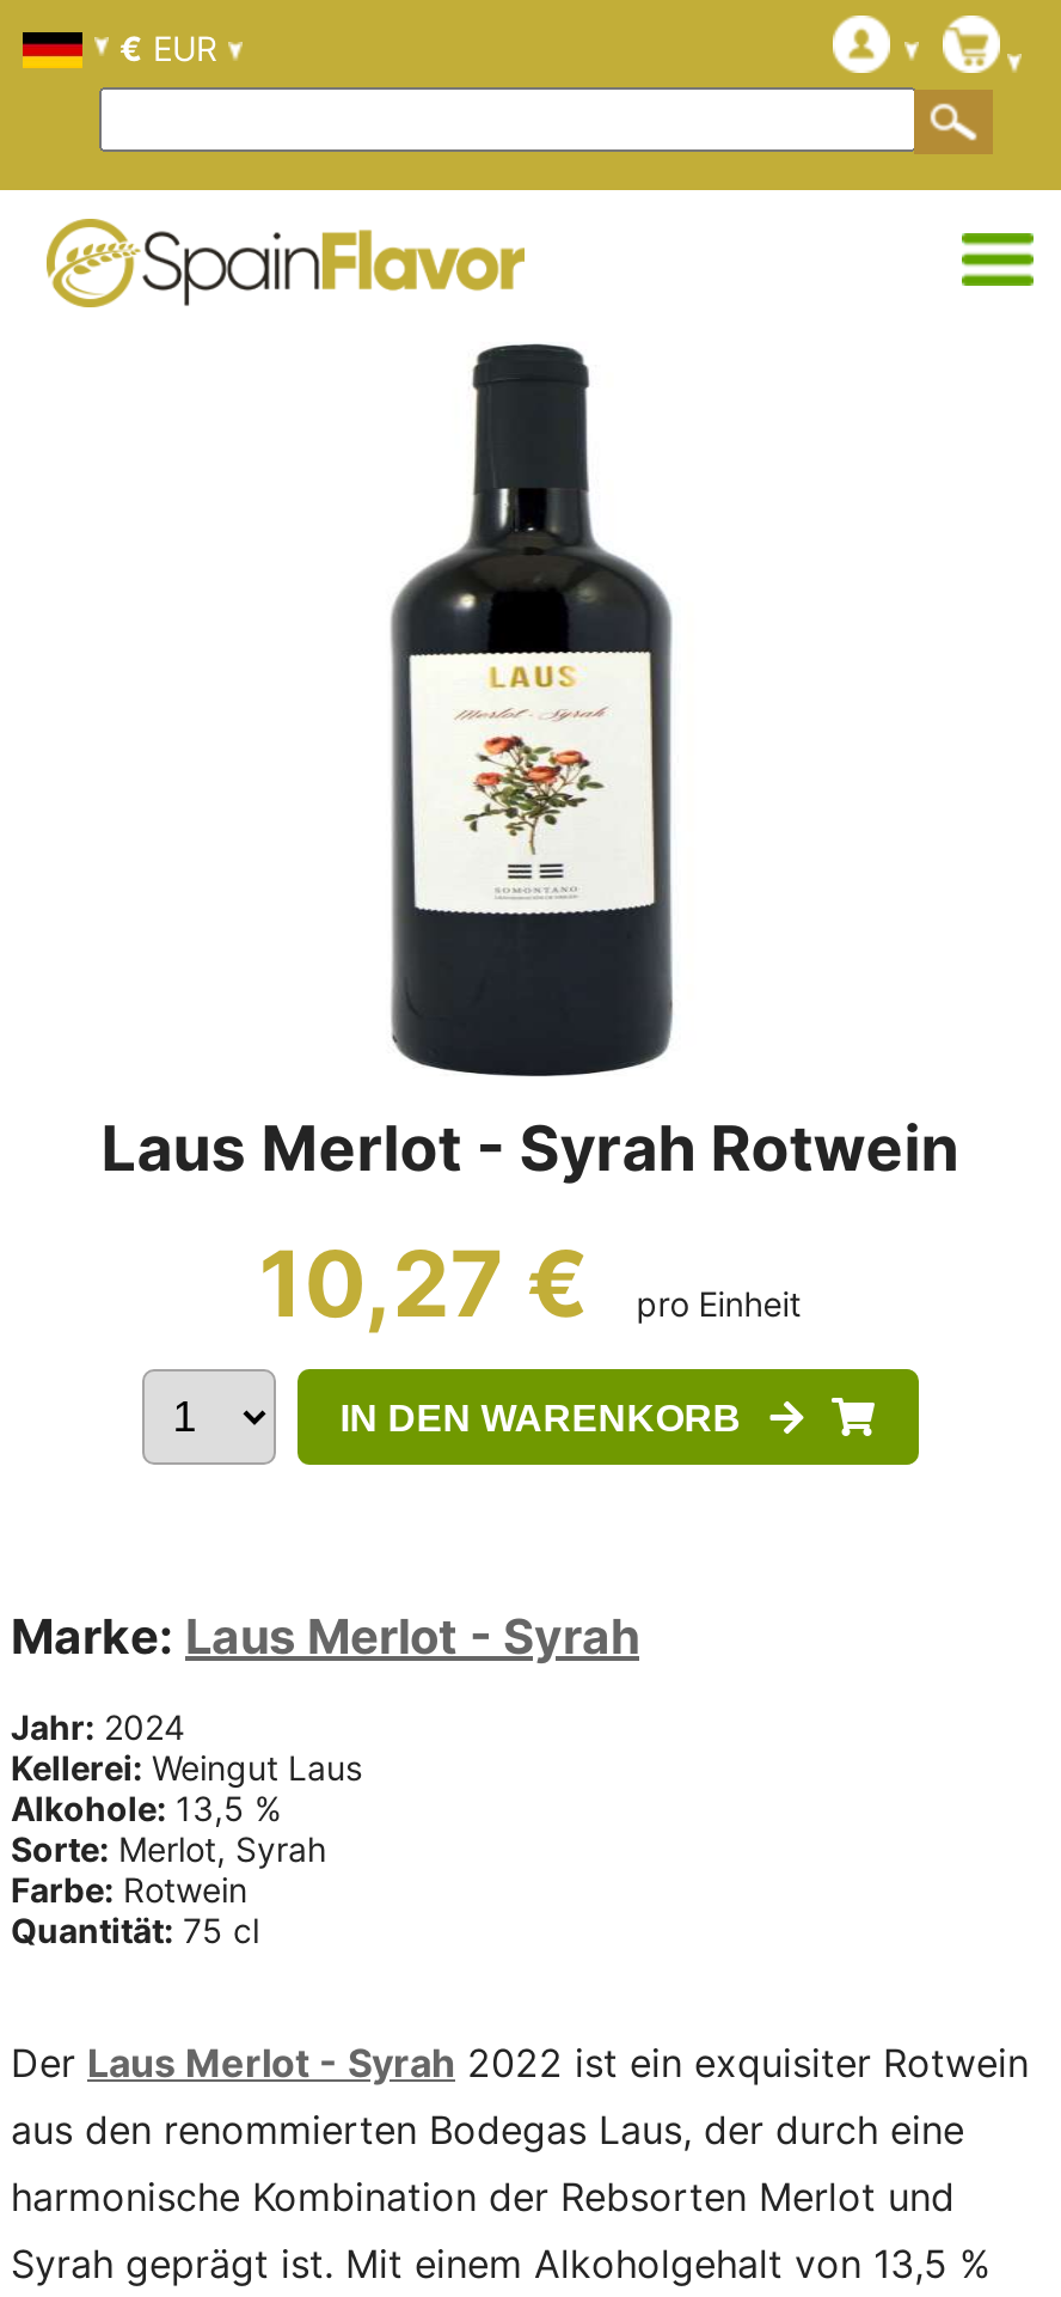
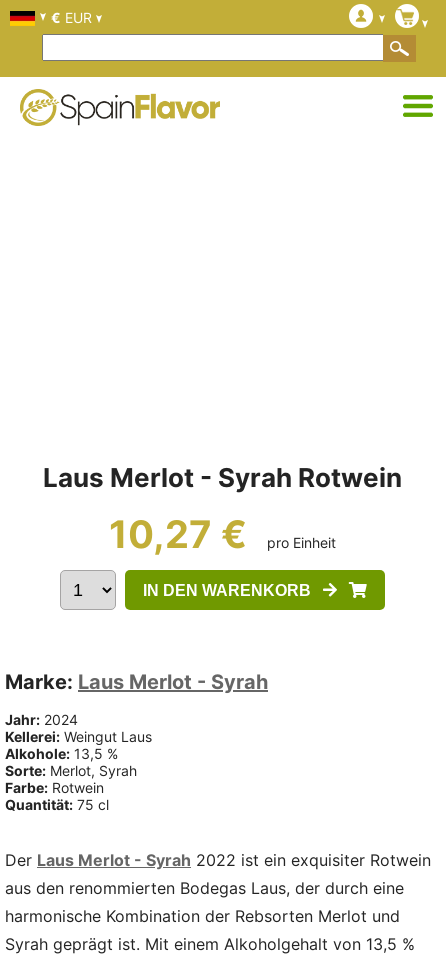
[391,341,675,1080] [image] -> none

